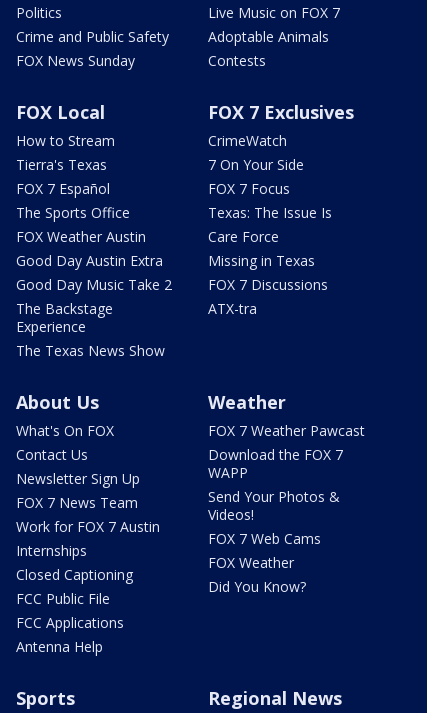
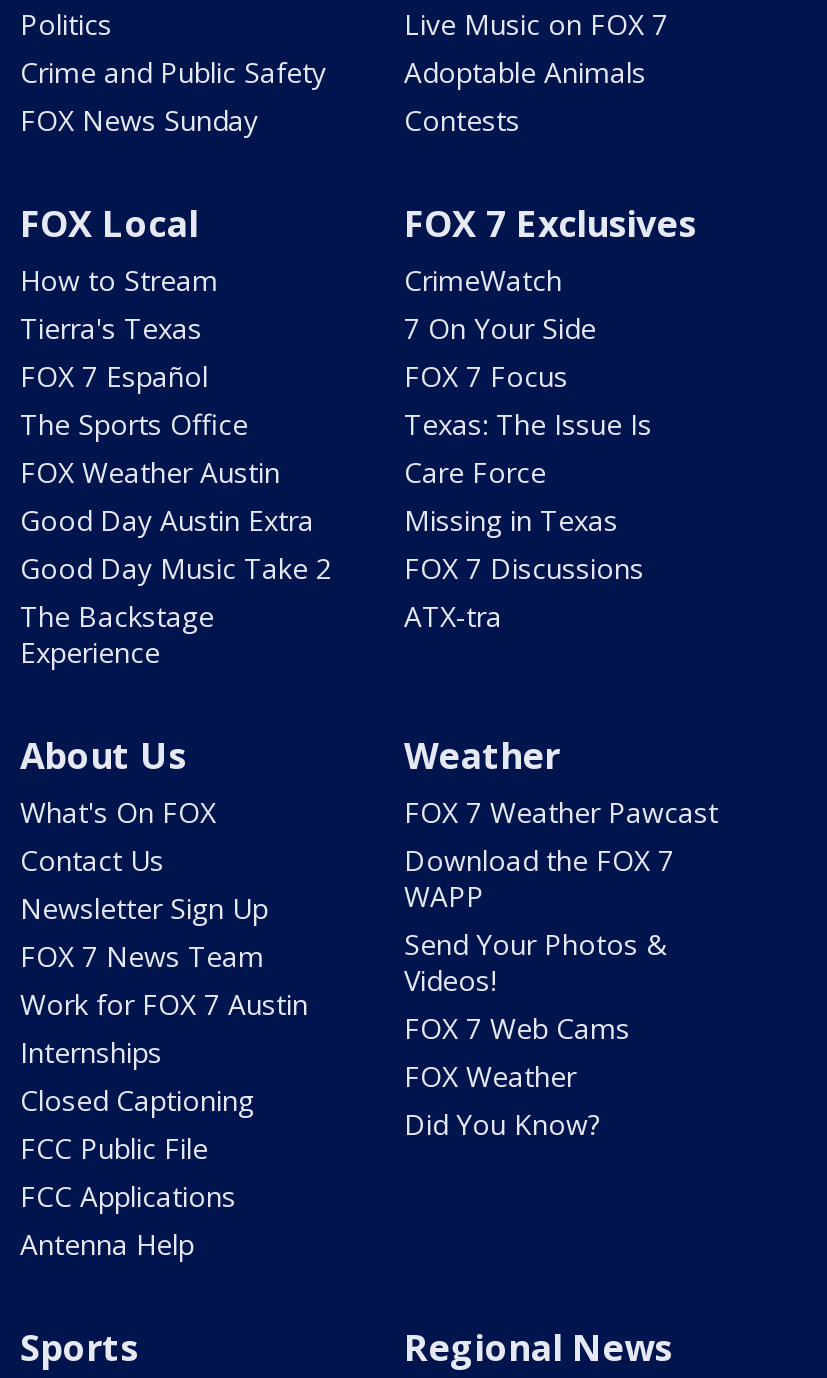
[16,341,165,360] The Texas News Show -> none

